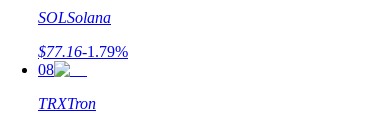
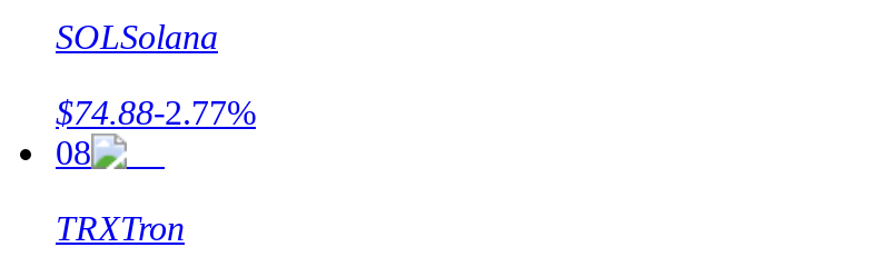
[38,42,128,59] $77.16-1.79% -> [56,92,256,130] $74.88-2.77%

